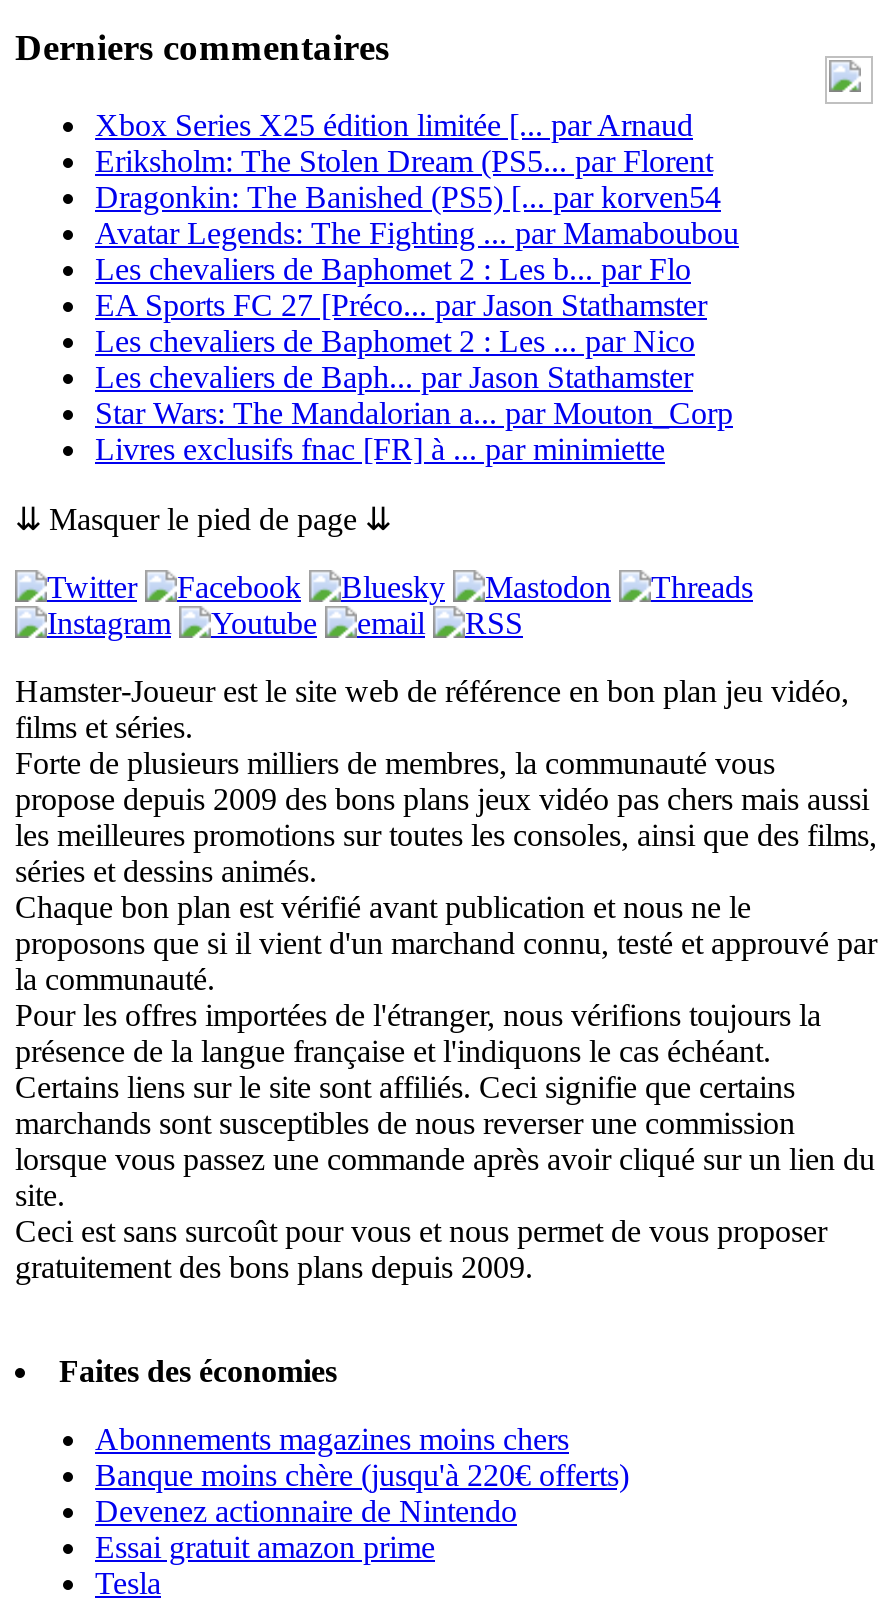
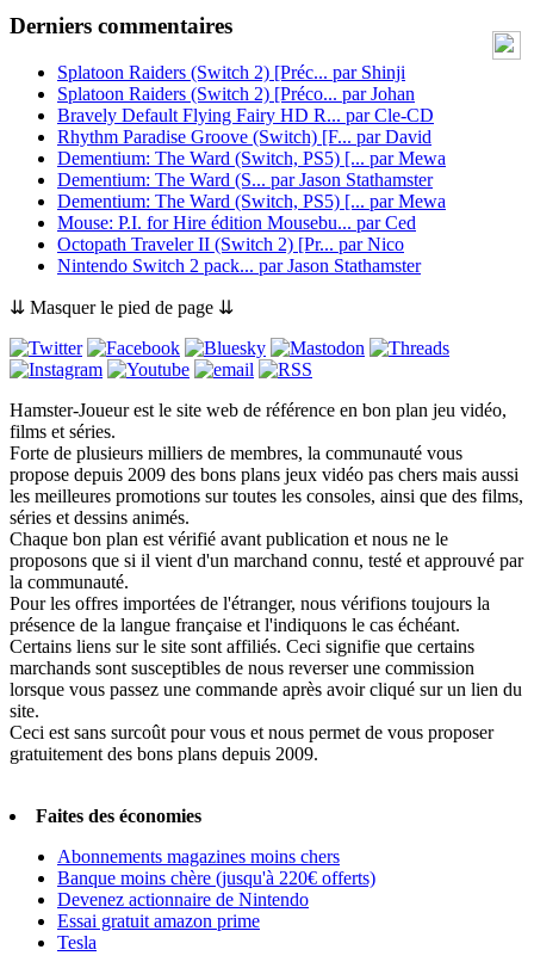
[95,107,739,465] Xbox Series X25 édition limitée [... par Arnaud | Eriksholm: The Stolen Dream (PS5... par Florent | Dragonkin: The Banished (PS5) [... par korven54 | Avatar Legends: The Fighting ... parMamaboubou | Les chevaliers de Baphomet 2 : Les b... par Flo | EA Sports FC 27 [Préco... par Jason Stathamster | Les chevaliers de Baphomet 2 : Les ... par Nico | Les chevaliers de Baph... par Jason Stathamster | Star Wars: The Mandalorian a... par Mouton_Corp | Livres exclusifs fnac [FR] à ... par minimiette -> [57,61,446,275] Splatoon Raiders (Switch 2) [Préc... par Shinji | Splatoon Raiders (Switch 2) [Préco... par Johan | Bravely Default Flying Fairy HD R... par Cle-CD | Rhythm Paradise Groove (Switch) [F... parDavid | Dementium: The Ward (Switch, PS5) [... par Mewa | Dementium: The Ward (S... par Jason Stathamster | Dementium: The Ward (Switch, PS5) [... par Mewa | Mouse: P.I. for Hire édition Mousebu... par Ced | Octopath Traveler II (Switch 2) [Pr... par Nico | Nintendo Switch 2 pack... par Jason Stathamster

